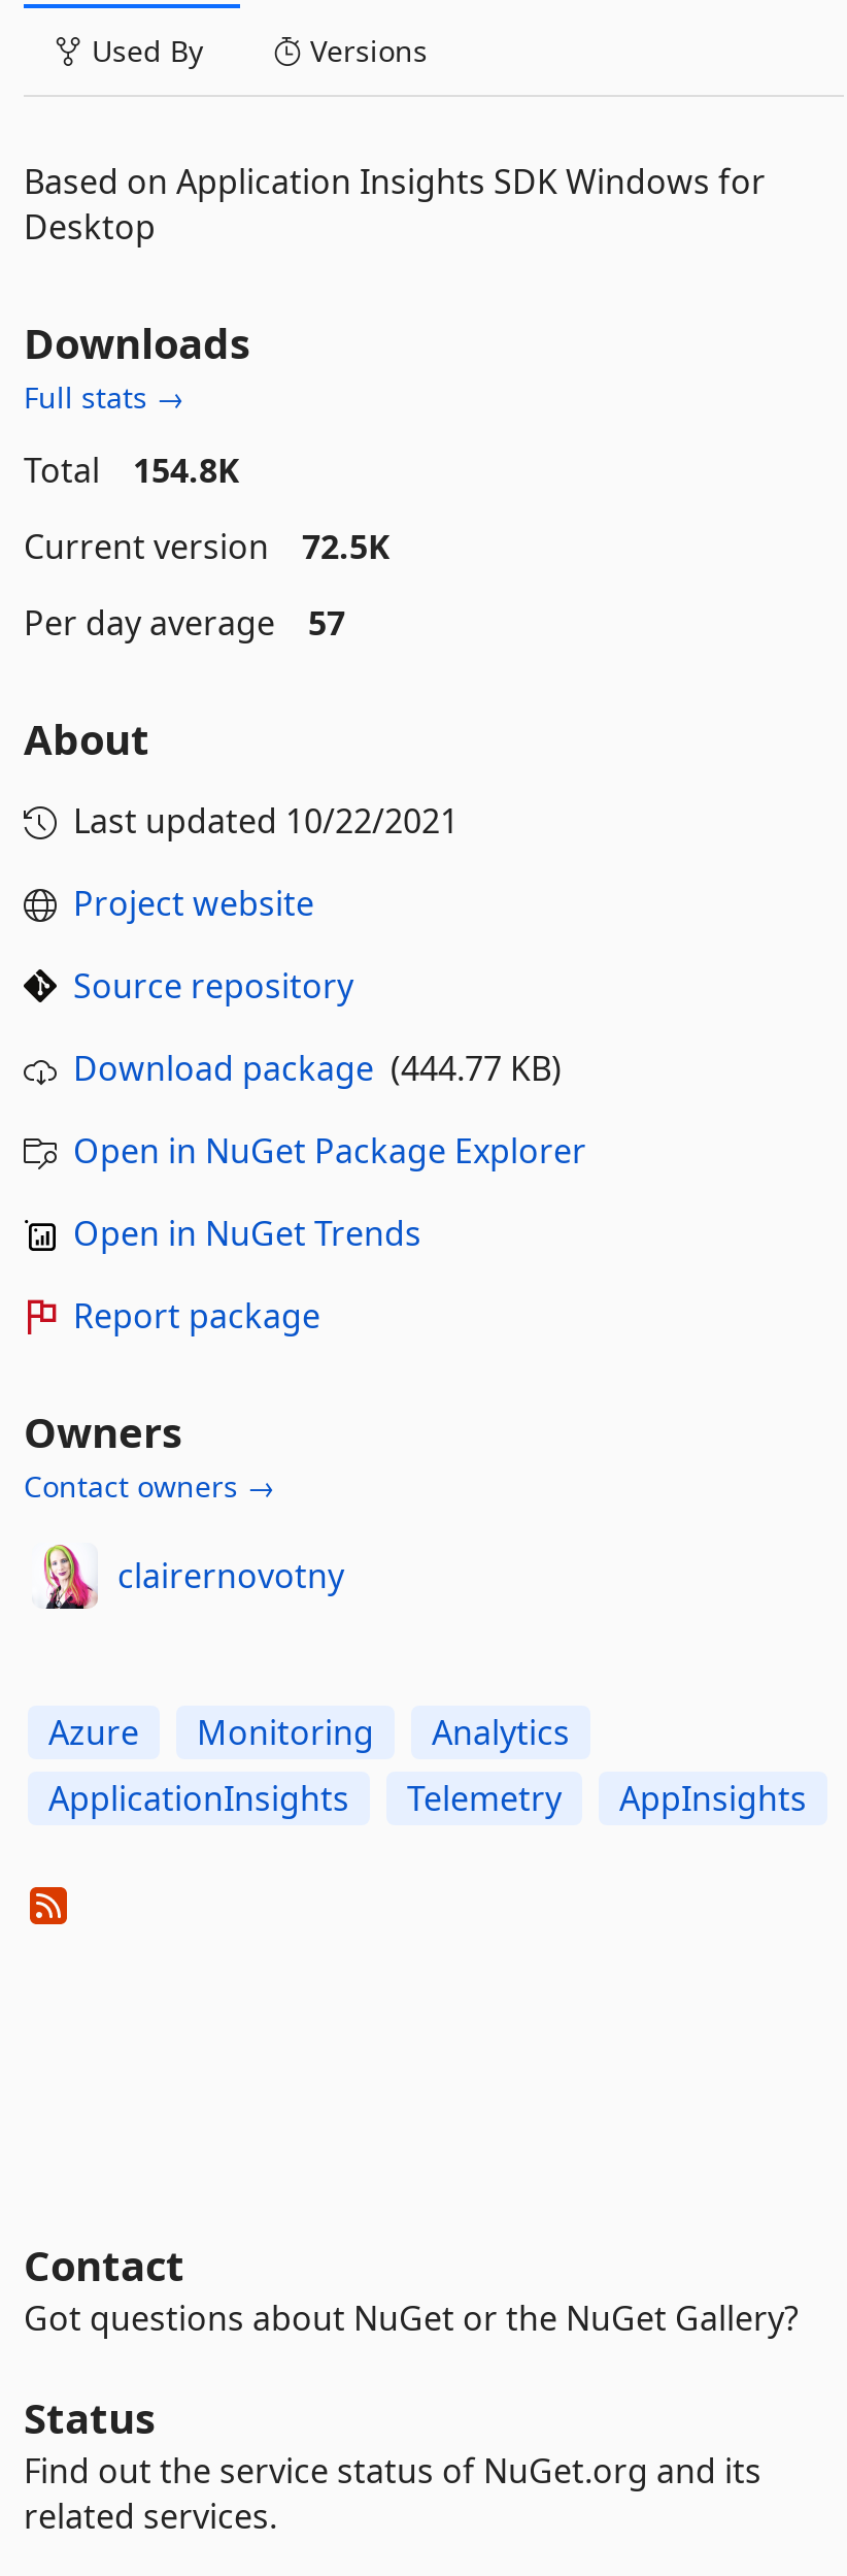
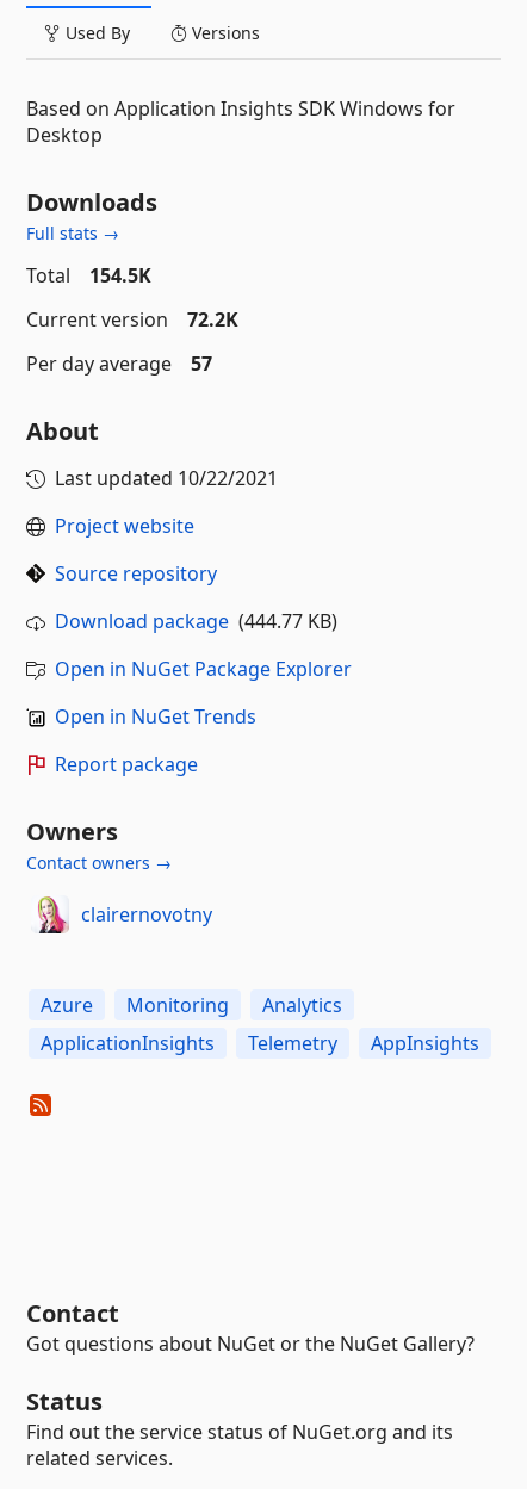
[24,447,240,492] Total 154.8K -> [26,262,151,288] Total 154.5K
[24,523,391,569] Current version 72.5K -> [26,306,238,332] Current version 72.2K

